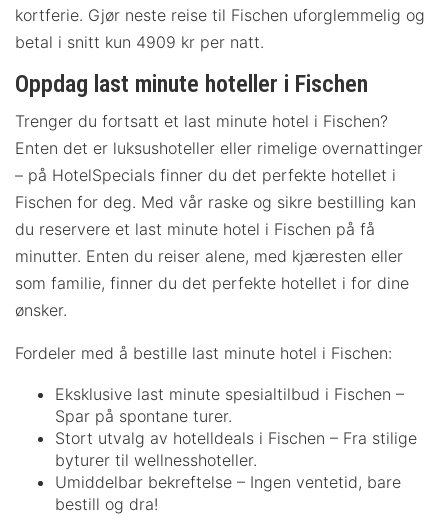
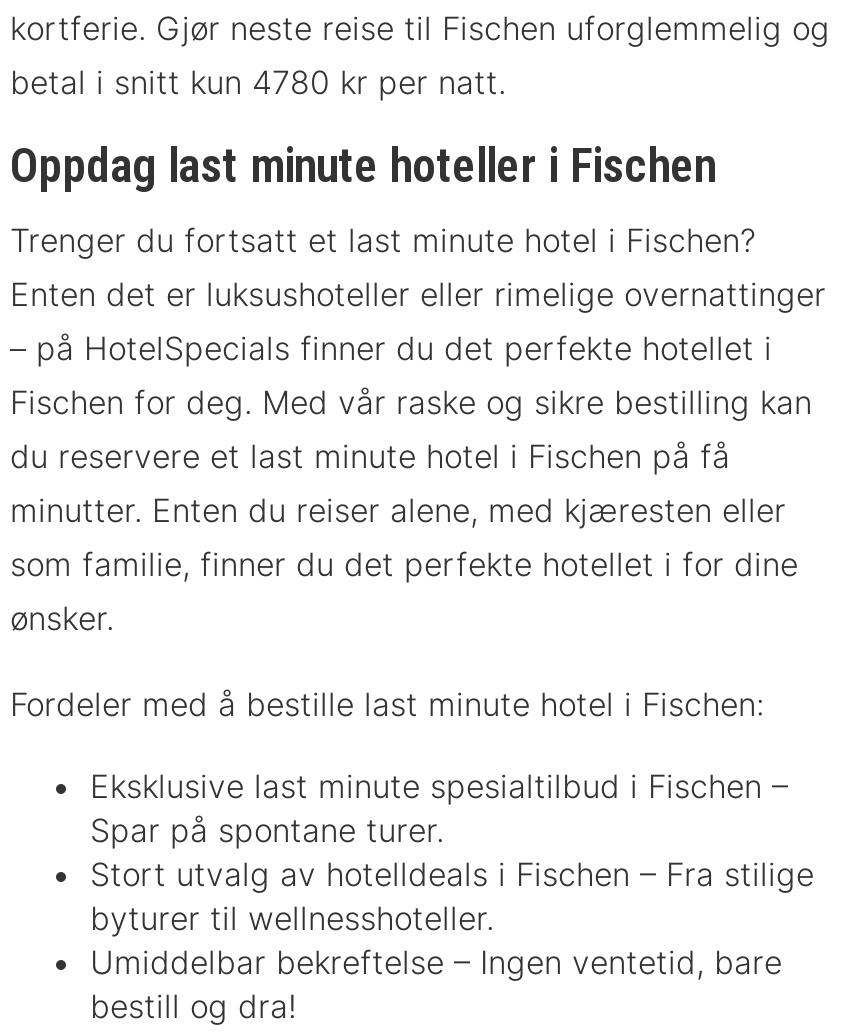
[15,32,264,52] betal i snitt kun 4909 kr per natt. -> [10,63,506,103] betal i snitt kun 4780 kr per natt.

